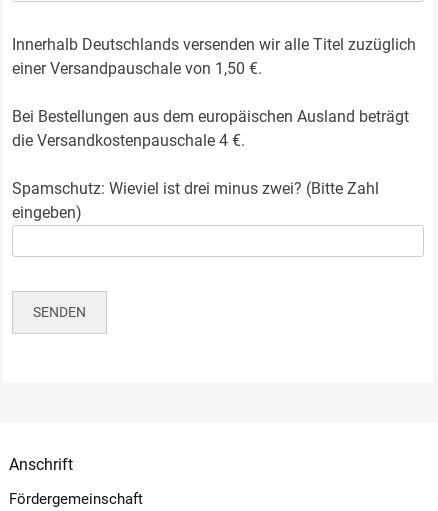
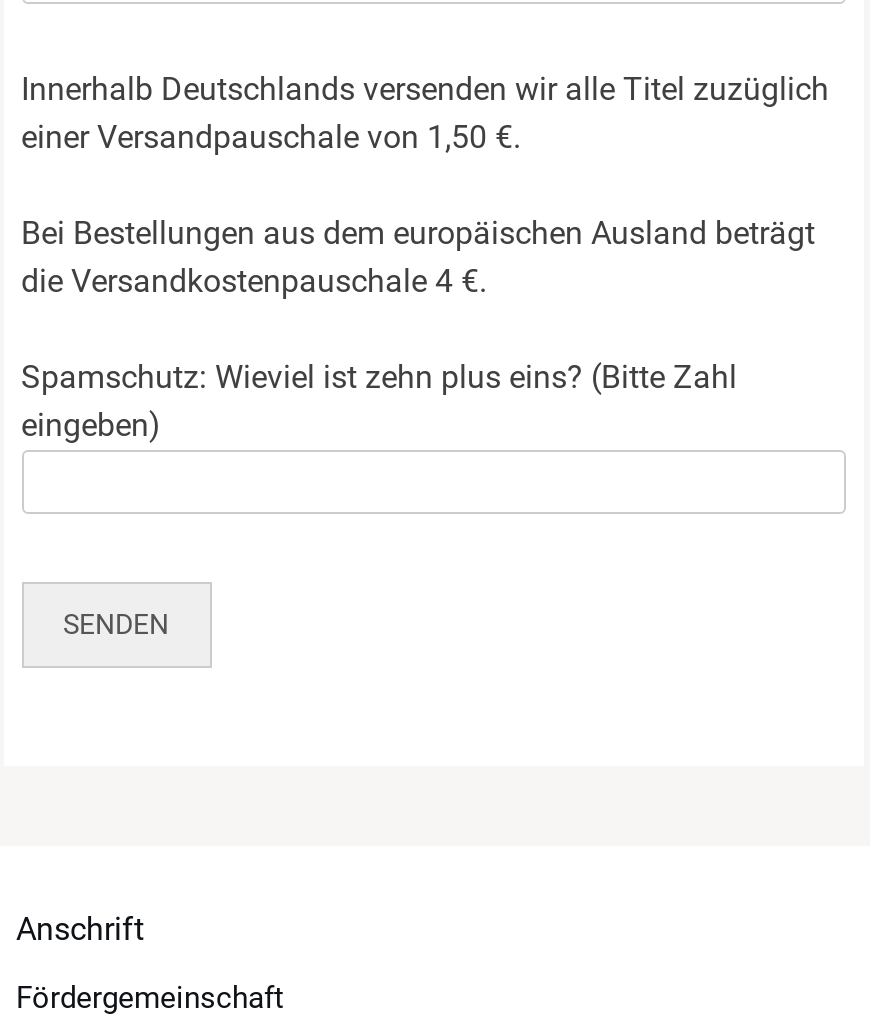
[11,179,378,198] Spamschutz: Wieviel ist drei minus zwei? (Bitte Zahl -> [21,359,737,397] Spamschutz: Wieviel ist zehn plus eins? (Bitte Zahl

